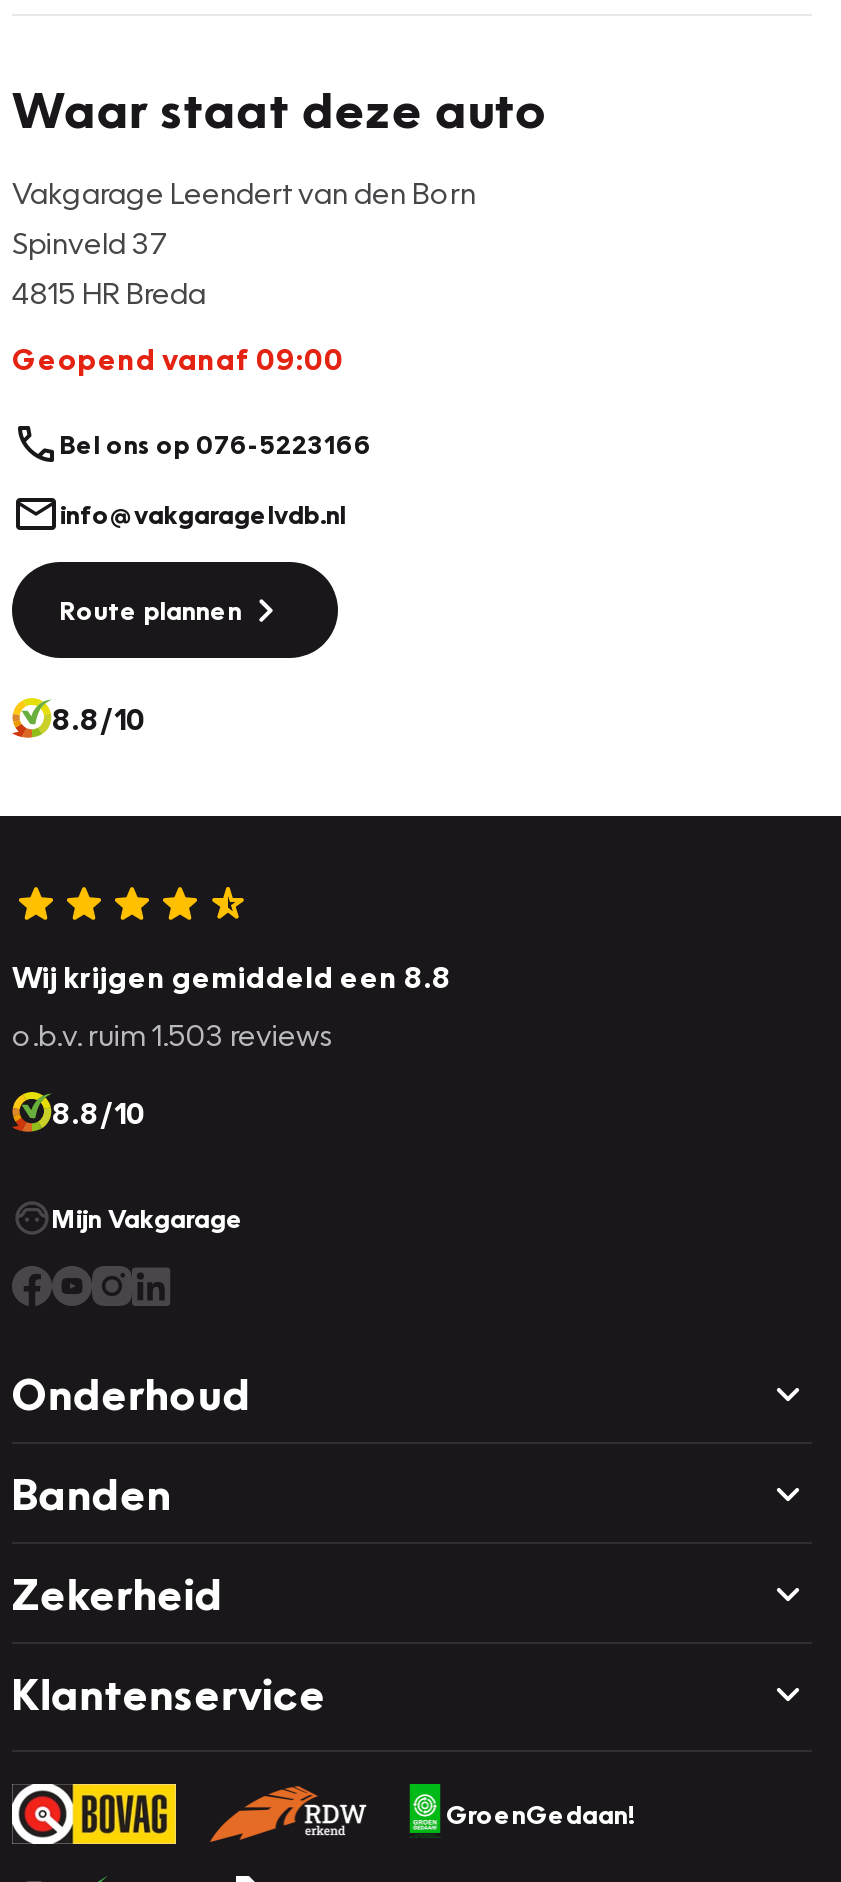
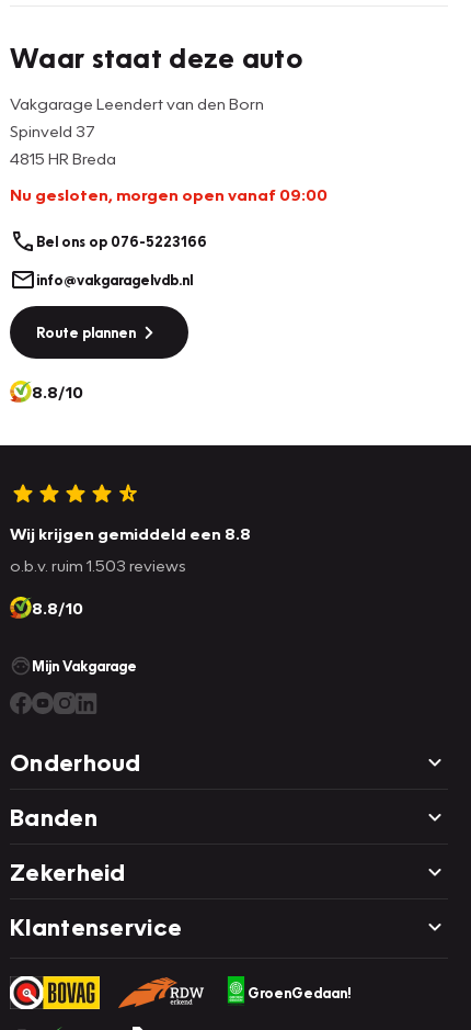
[12,339,344,375] Geopend vanaf 09:00 -> [10,184,328,204] Nu gesloten, morgen open vanaf 09:00

